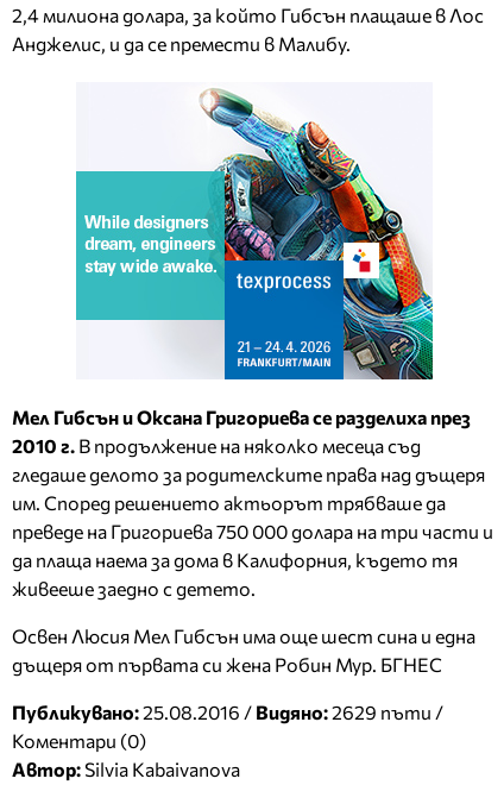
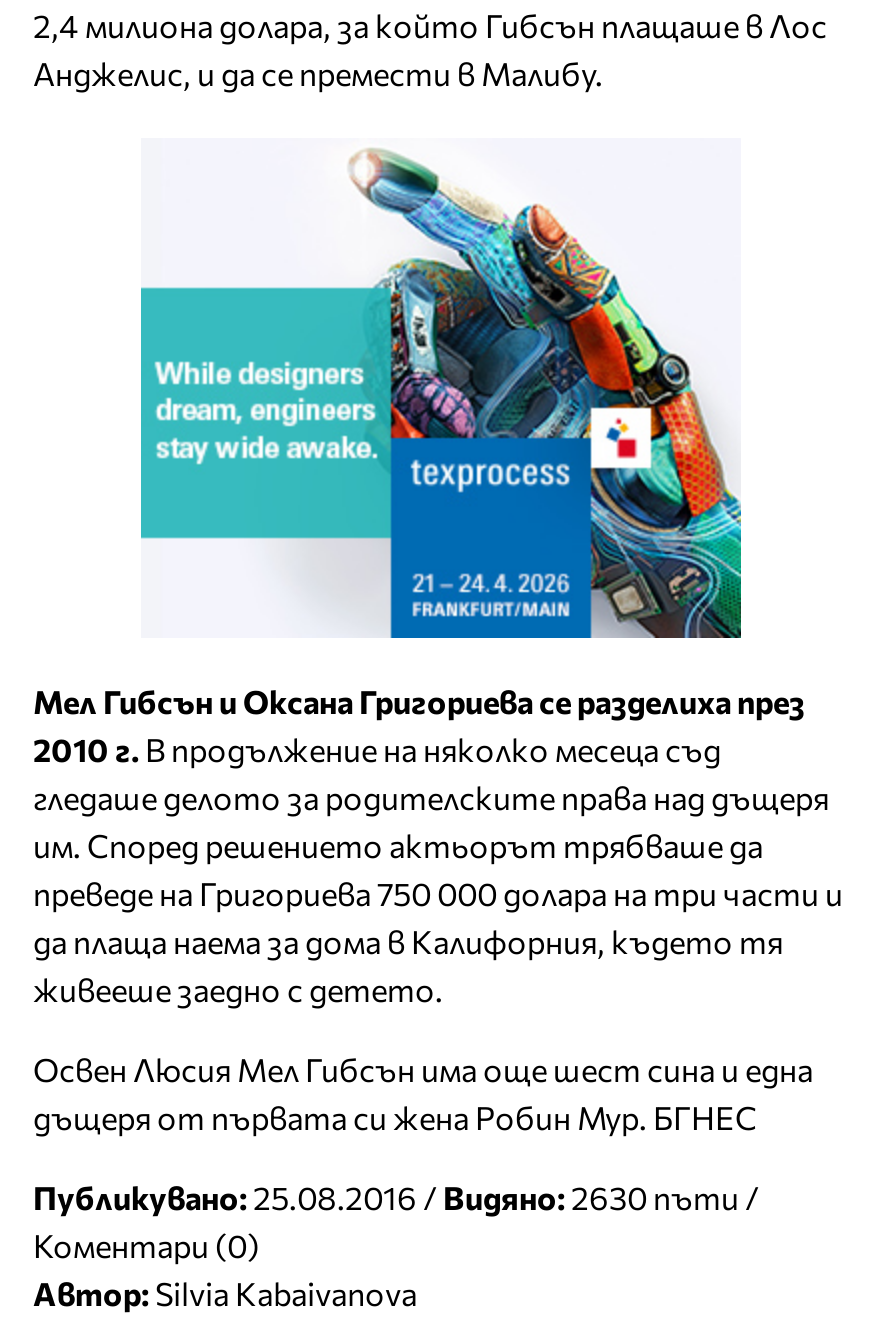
[12,701,443,723] Публикувано: 25.08.2016 / Видяно: 2629 пъти / -> [33,1178,759,1216] Публикувано: 25.08.2016 / Видяно: 2630 пъти /

